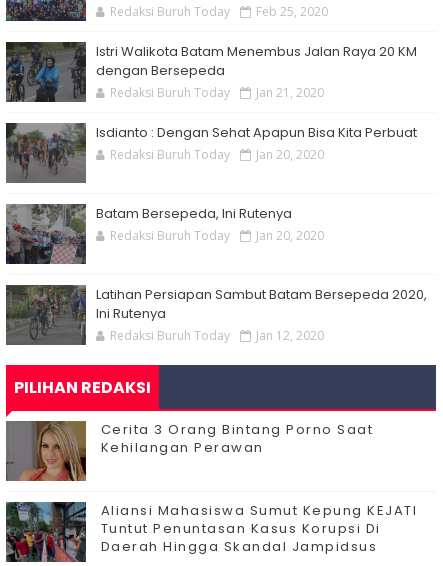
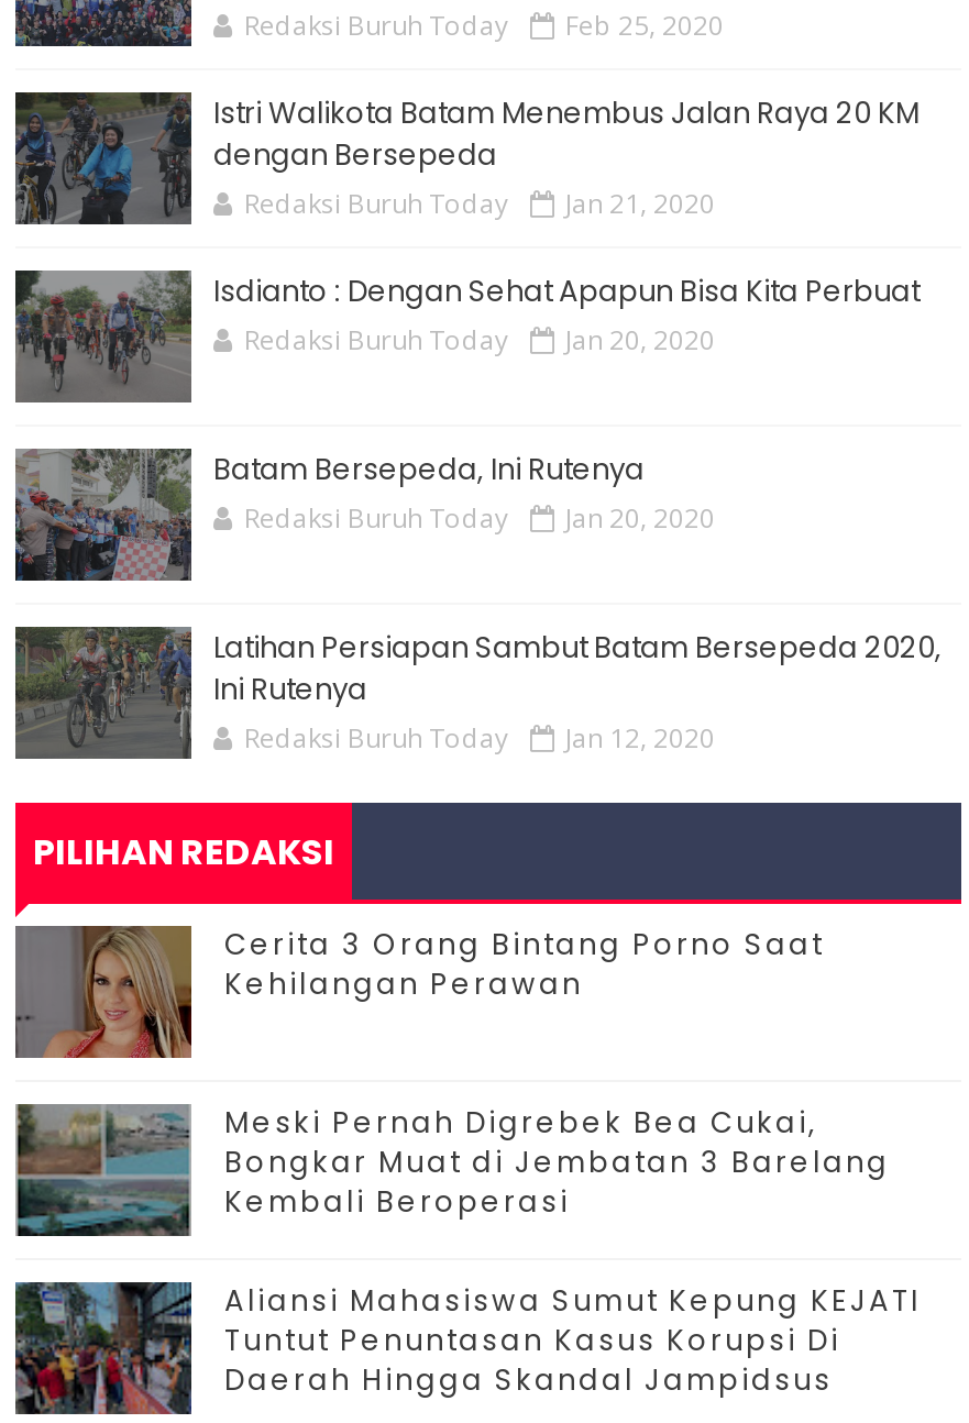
none -> [15,1102,890,1236] [image] | Meski Pernah Digrebek Bea Cukai, | Bongkar Muat di Jembatan 3 Barelang | Kembali Beroperasi

